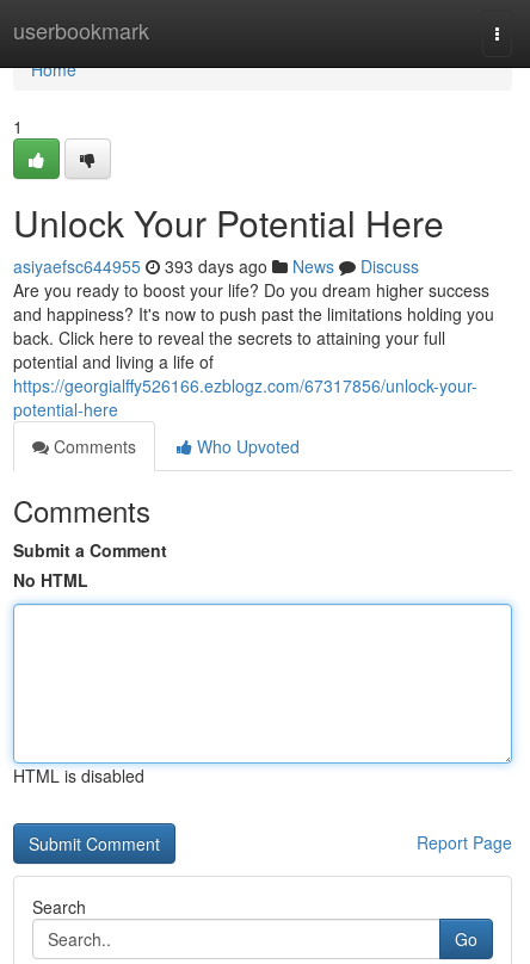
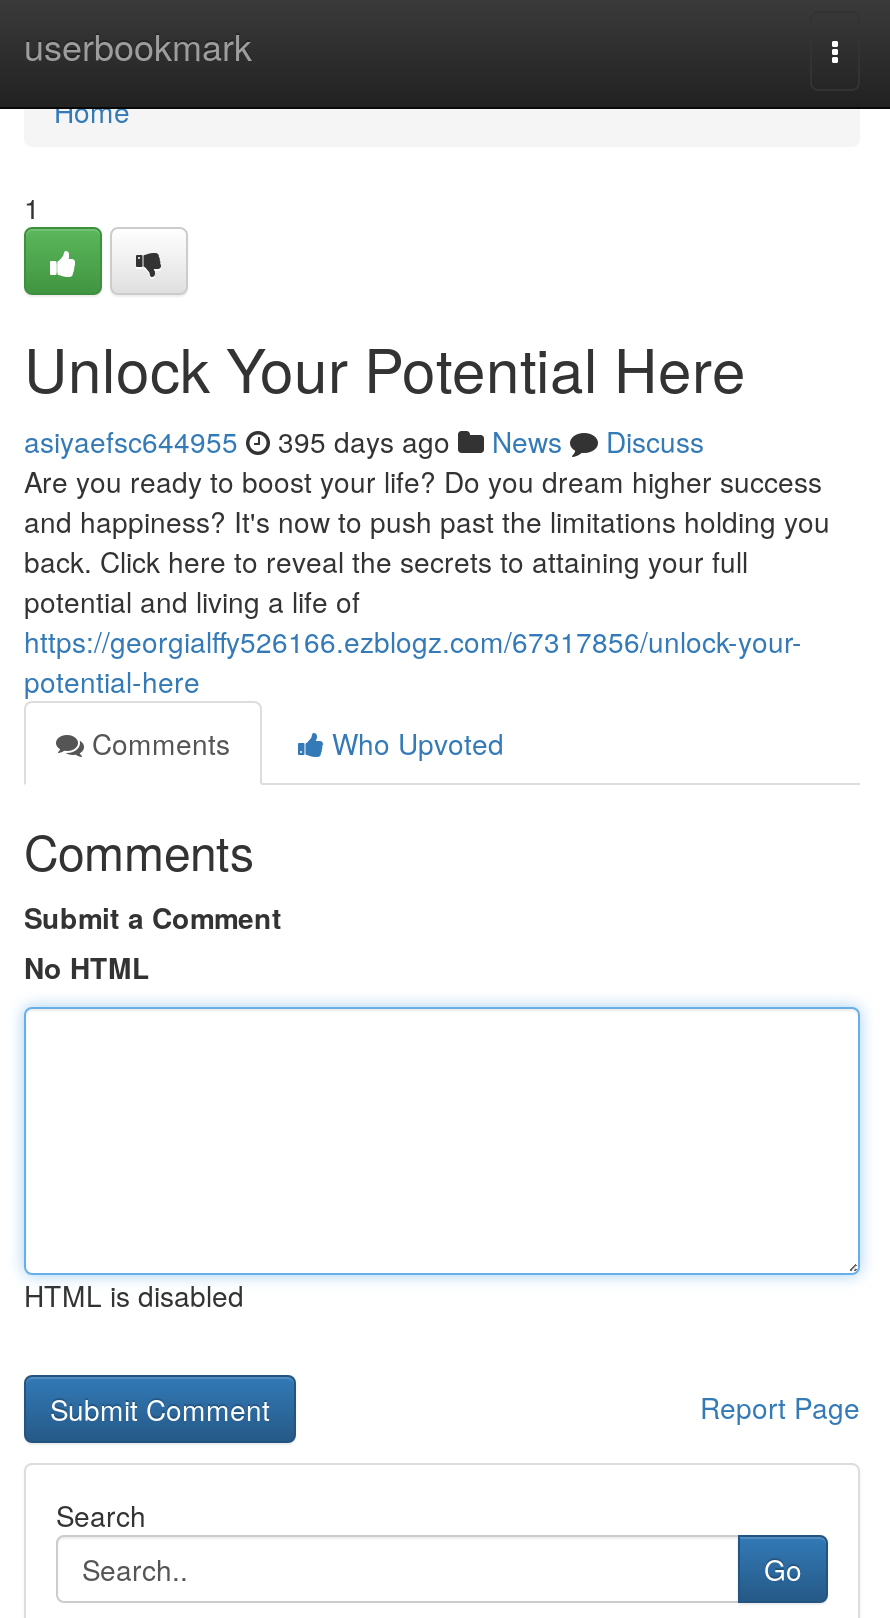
[13,254,419,278] asiyaefsc644955 393 days ago News Discuss -> [24,421,704,461] asiyaefsc644955 395 days ago News Discuss

